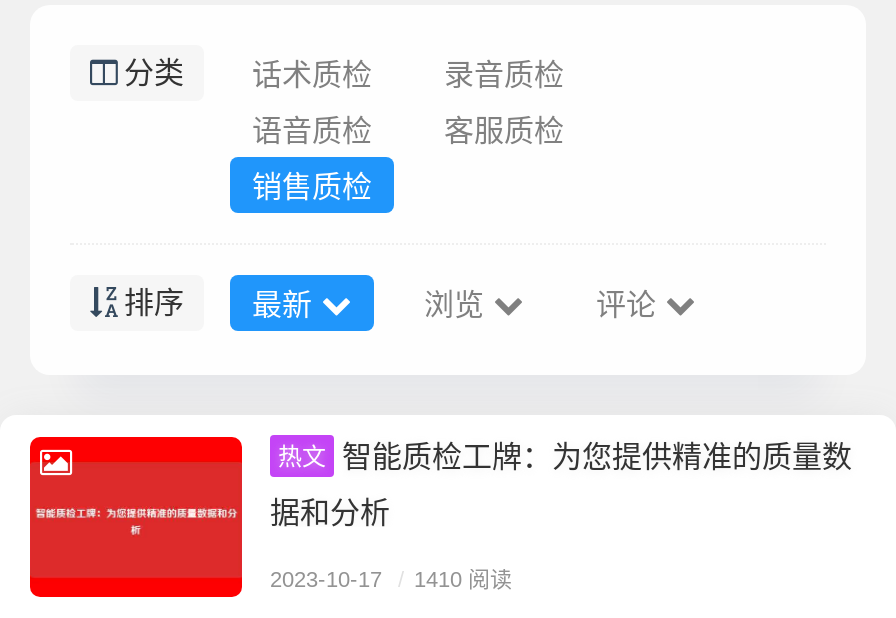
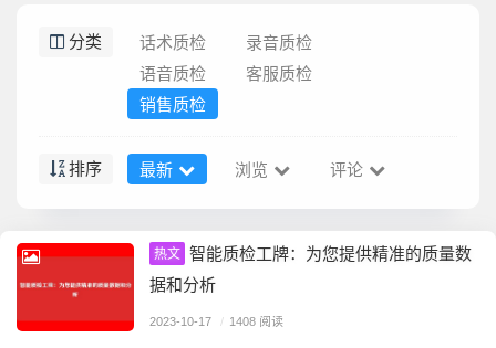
[270,567,512,591] 2023-10-17 / 1410 阅读 -> [149,315,283,328] 2023-10-17 / 1408 阅读

